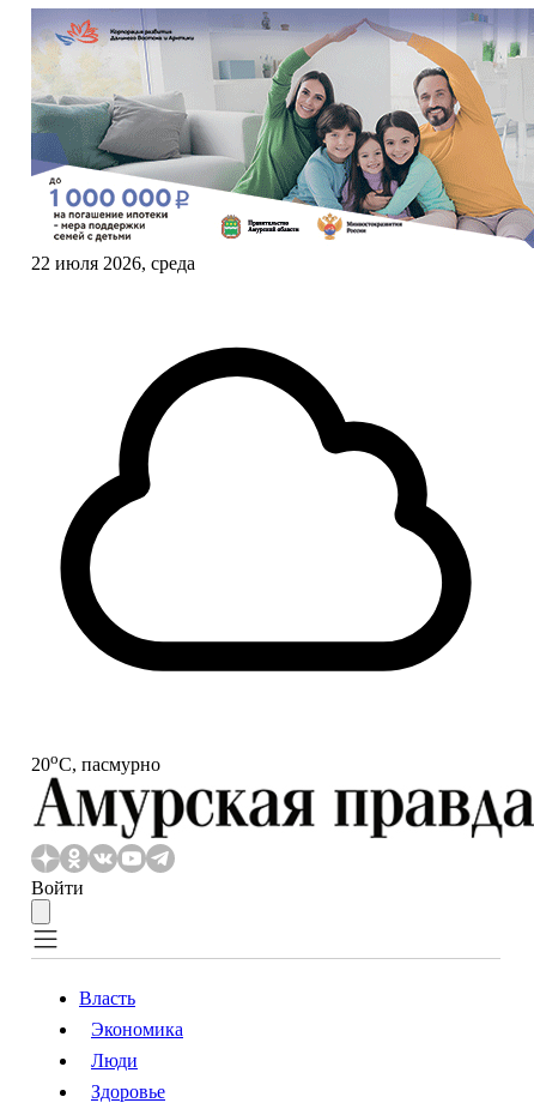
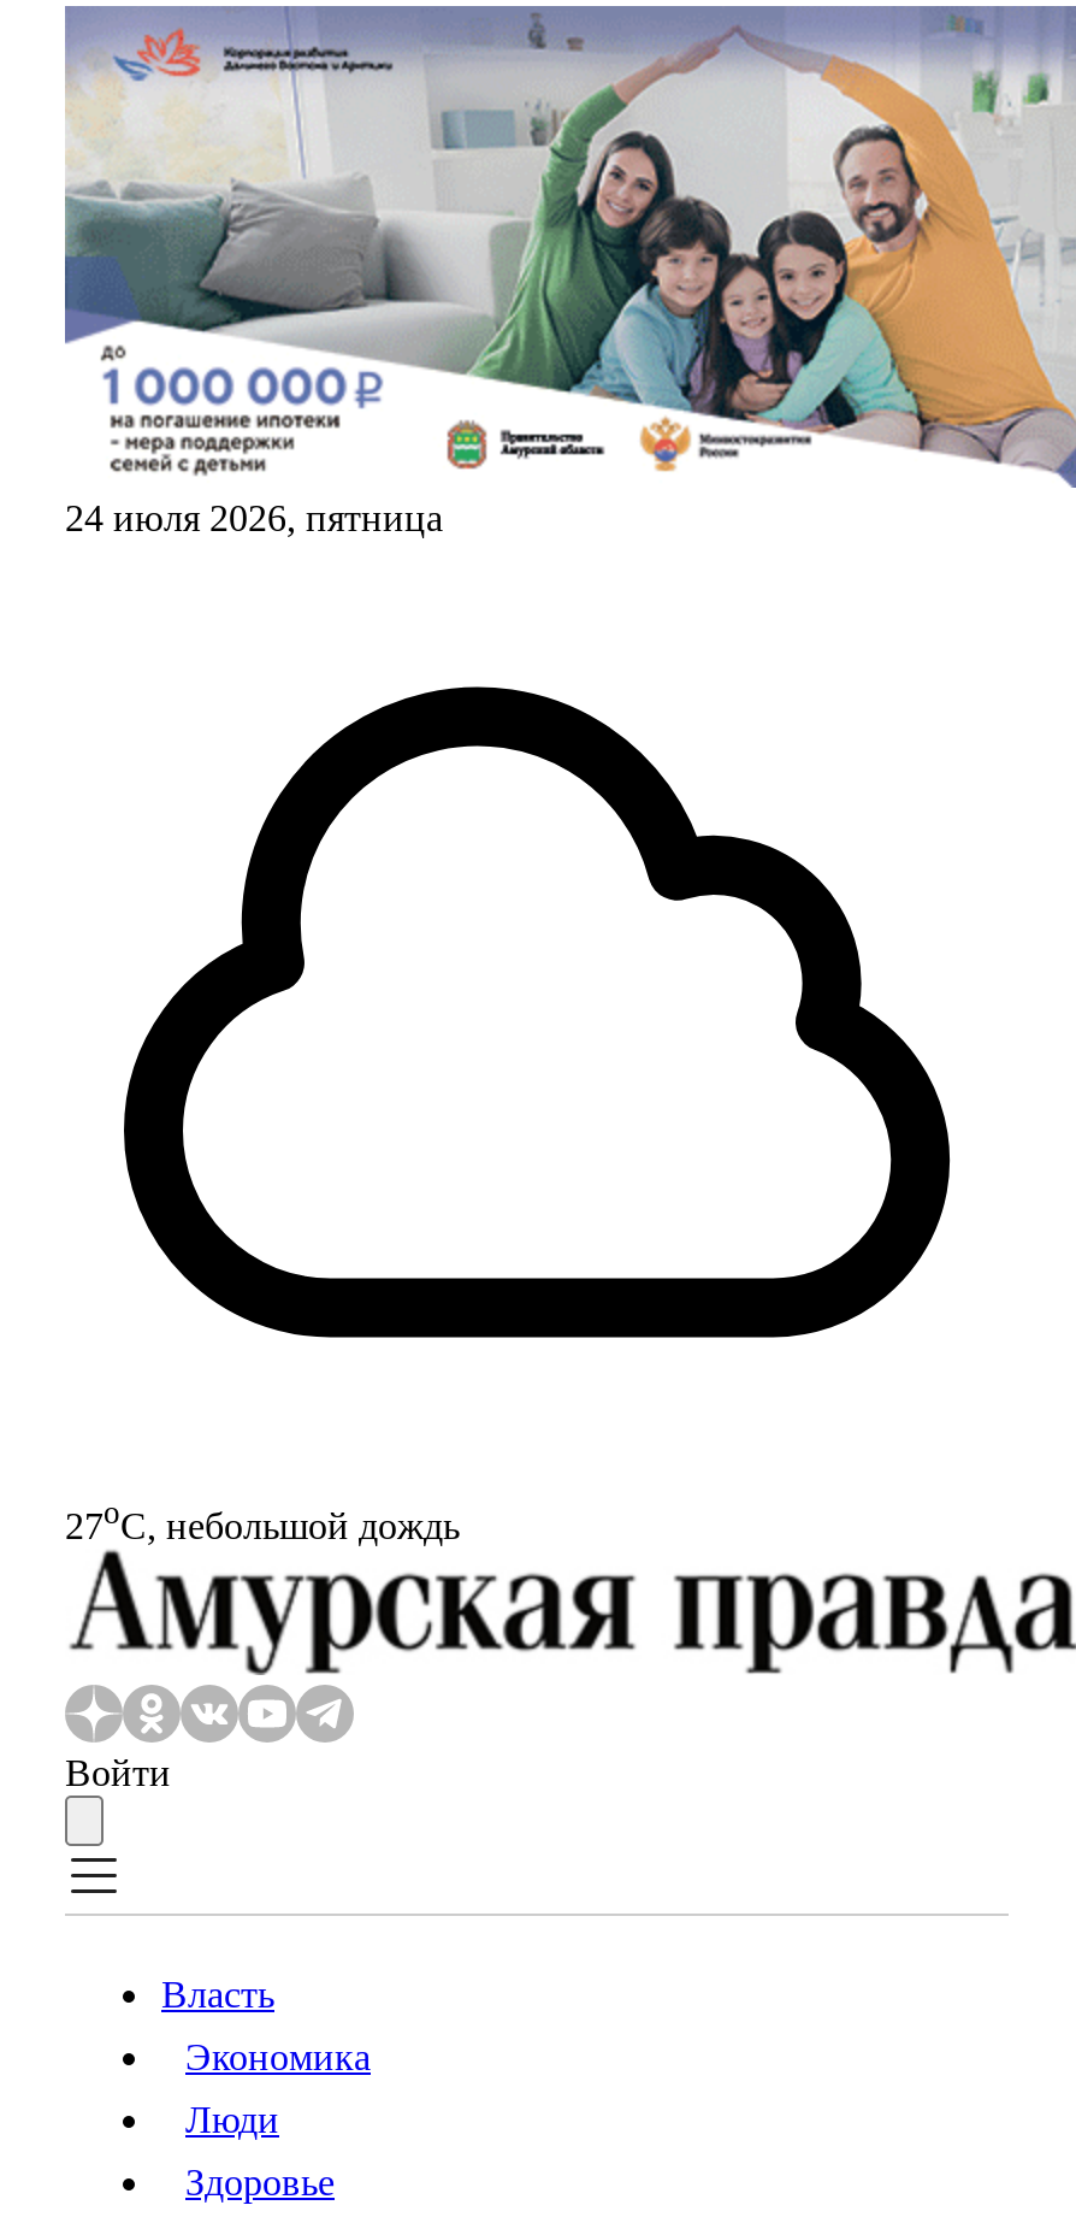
[31,253,195,273] 22 июля 2026, среда -> [65,497,443,538] 24 июля 2026, пятница
[31,749,160,775] 20oС, пасмурно -> [65,1494,460,1546] 27oС, небольшой дождь

